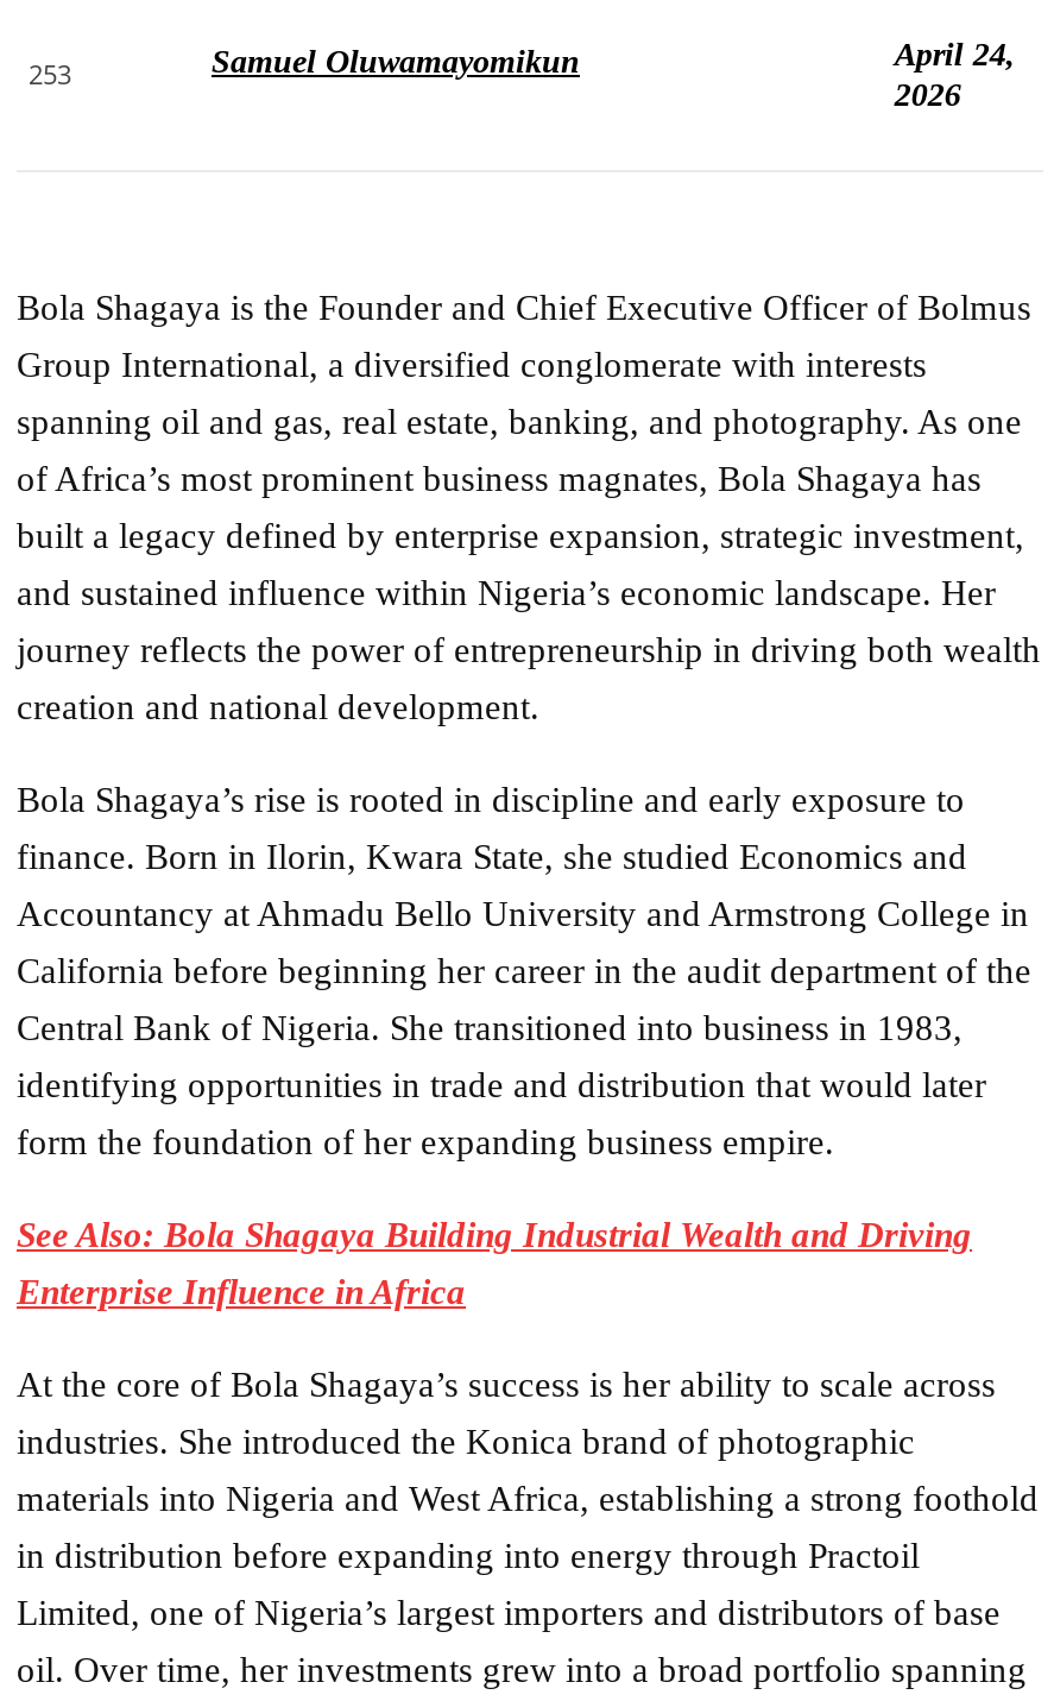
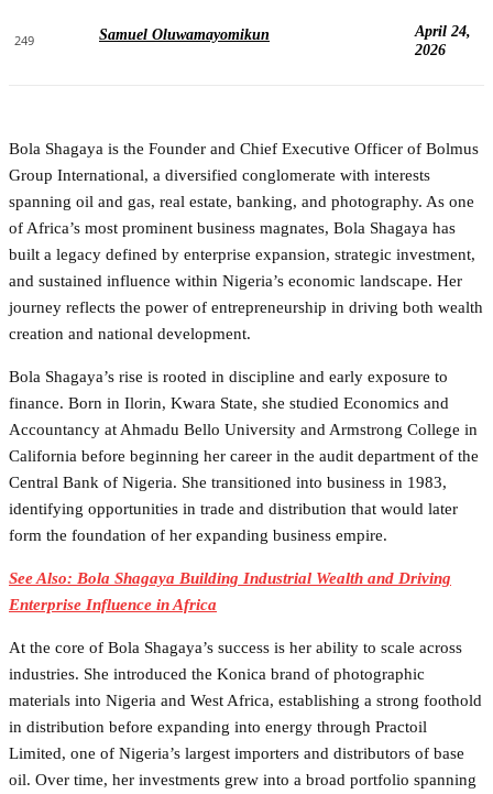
[29,57,71,93] 253 -> [14,32,34,49] 249

